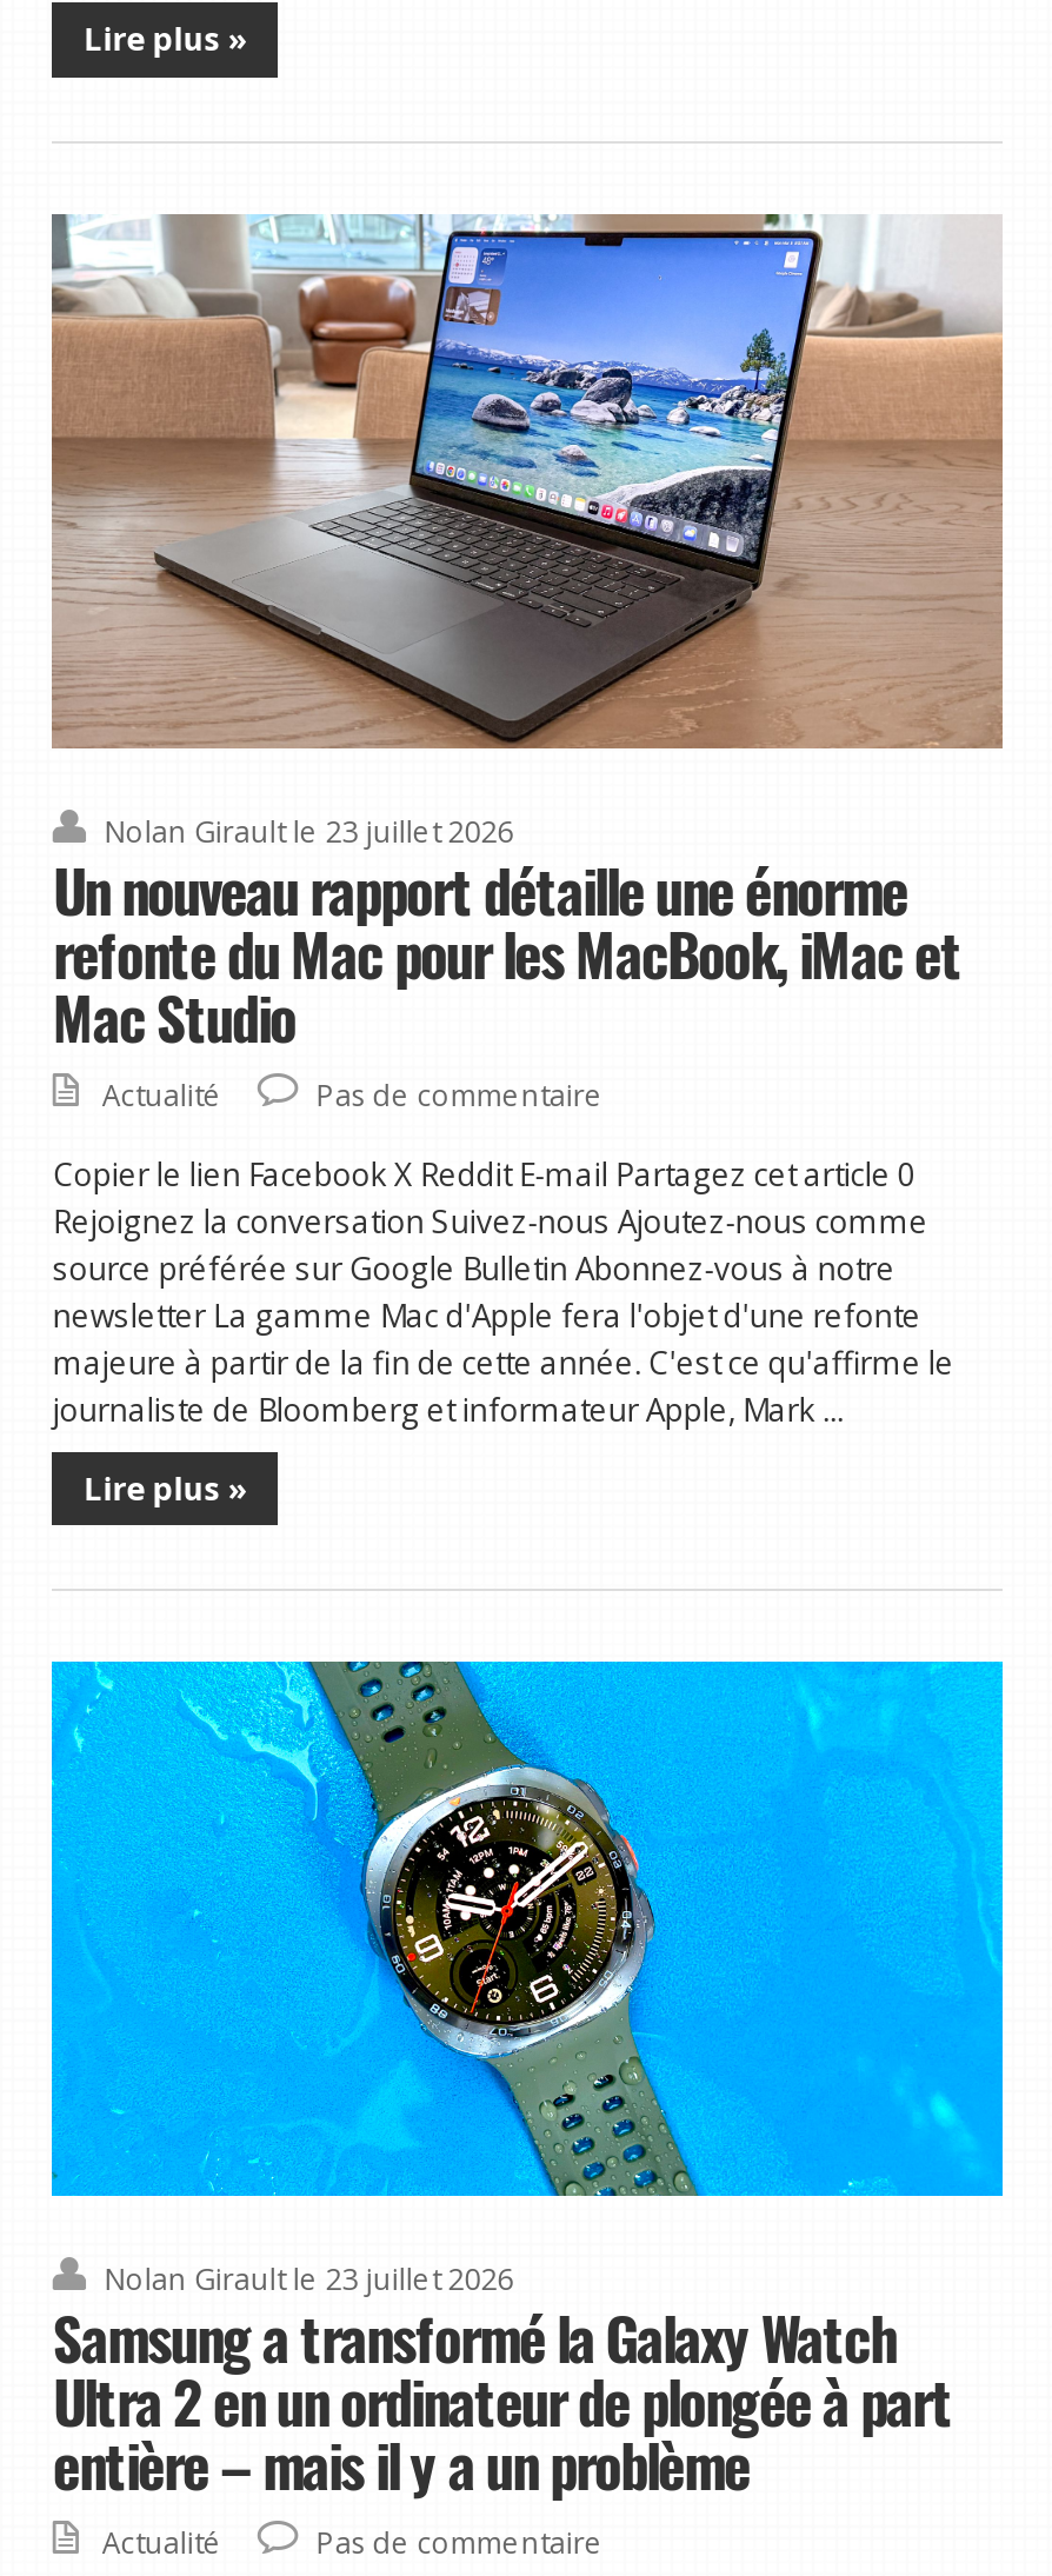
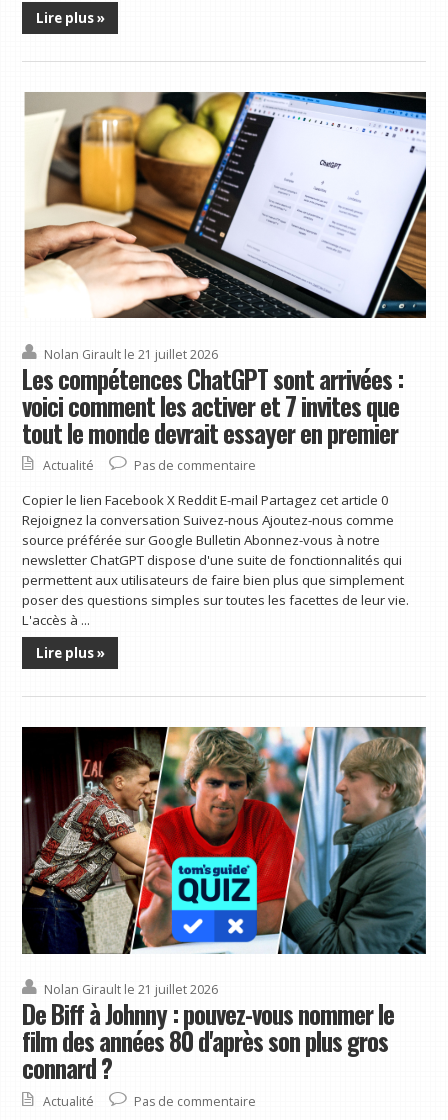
[49,212,1005,1059] [image] | Nolan Girault le 23 juillet 2026 | Un nouveau rapport détaille une énorme | refonte du Mac pour les MacBook, iMac et | Mac Studio -> [22,91,427,451] [image] | Nolan Girault le 21 juillet 2026 | Les compétences ChatGPT sont arrivées : | voici comment les activer et 7 invites que | tout le monde devrait essayer en premier
[53,1294,954,1431] newsletter La gamme Mac d'Apple fera l'objet d'une refonte | majeure à partir de la fin de cette année. C'est ce qu'affirme le | journaliste de Bloomberg et informateur Apple, Mark ... -> [22,551,409,629] newsletter ChatGPT dispose d'une suite de fonctionnalités qui | permettent aux utilisateurs de faire bien plus que simplement | poser des questions simples sur toutes les facettes de leur vie. | L'accès à ...
[49,1659,1005,2508] [image] | Nolan Girault le 23 juillet 2026 | Samsung a transformé la Galaxy Watch | Ultra 2 en un ordinateur de plongée à part | entière – mais il y a un problème -> [21,726,427,1086] [image] | Nolan Girault le 21 juillet 2026 | De Biff à Johnny : pouvez-vous nommer le | film des années 80 d'après son plus gros | connard ?

